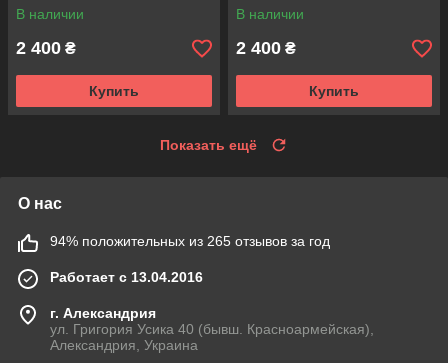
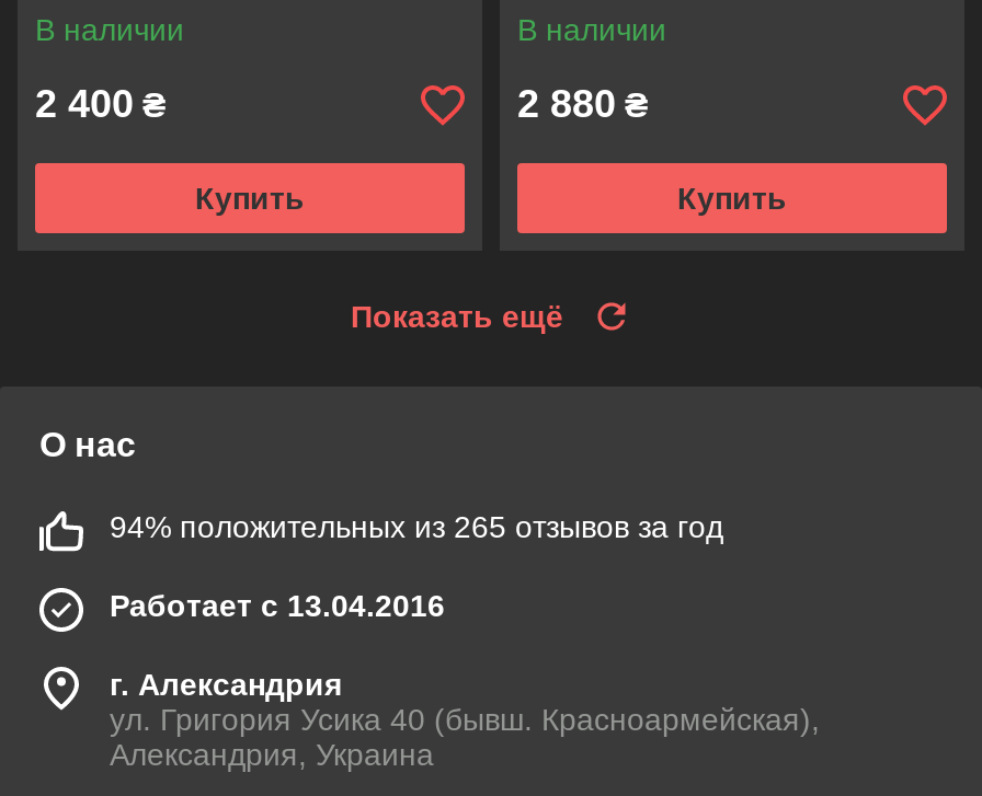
[236,38,296,58] 2 400 ₴ -> [517,83,649,127] 2 880 ₴

